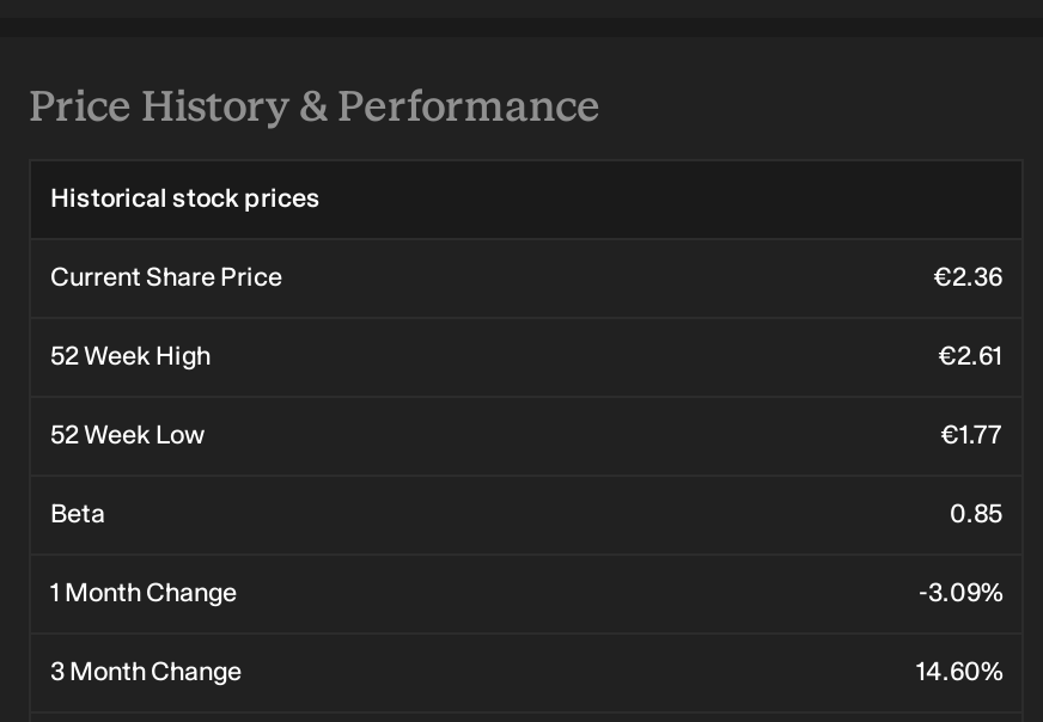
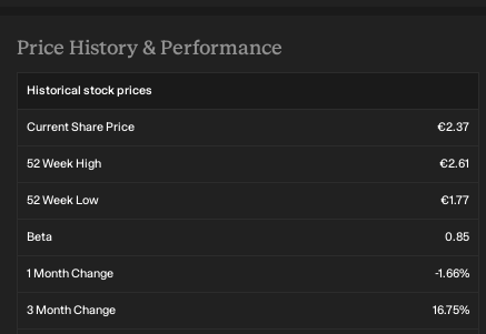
[933,262,1002,293] €2.36 -> [437,120,469,134] €2.37
[919,578,1002,609] -3.09% -> [435,267,469,281] -1.66%
[916,657,1002,688] 14.60% -> [433,303,469,318] 16.75%

